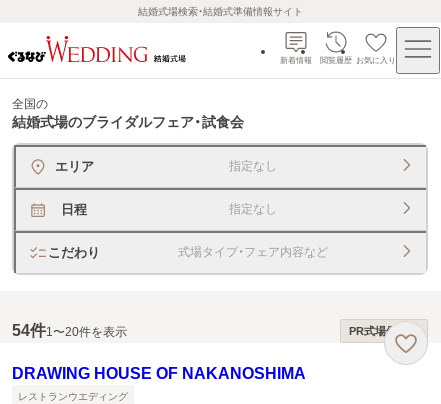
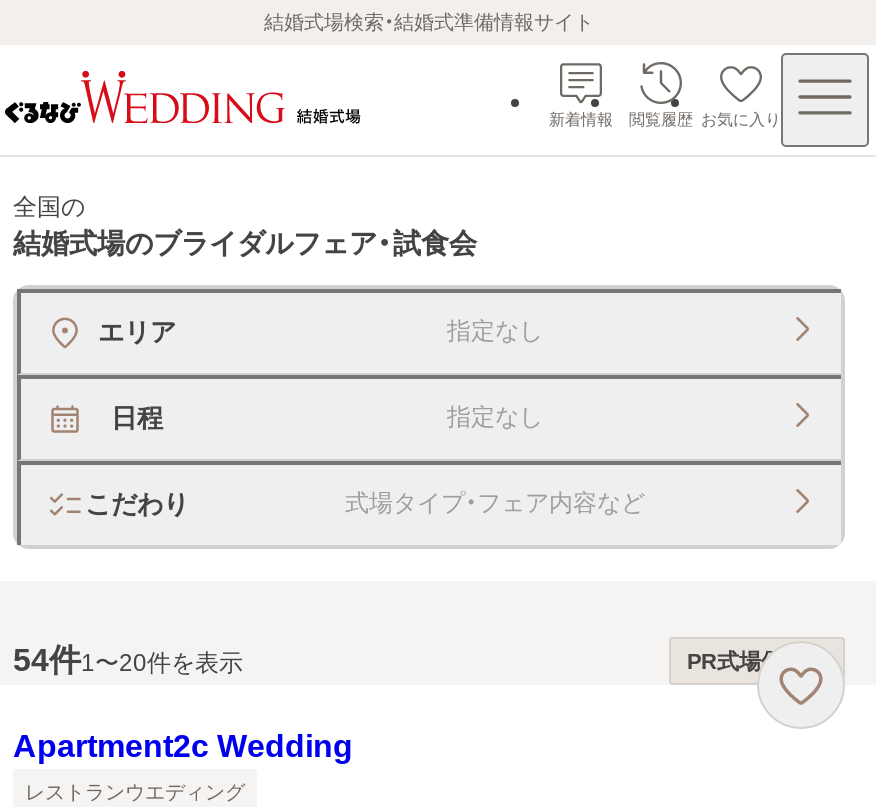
[12,365,306,382] DRAWING HOUSE OF NAKANOSHIMA -> [13,729,353,763] Apartment2c Wedding

